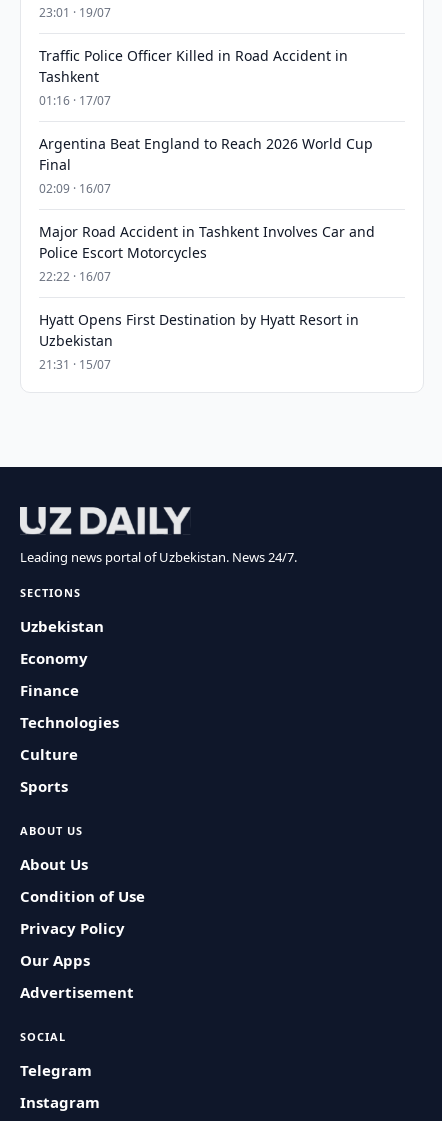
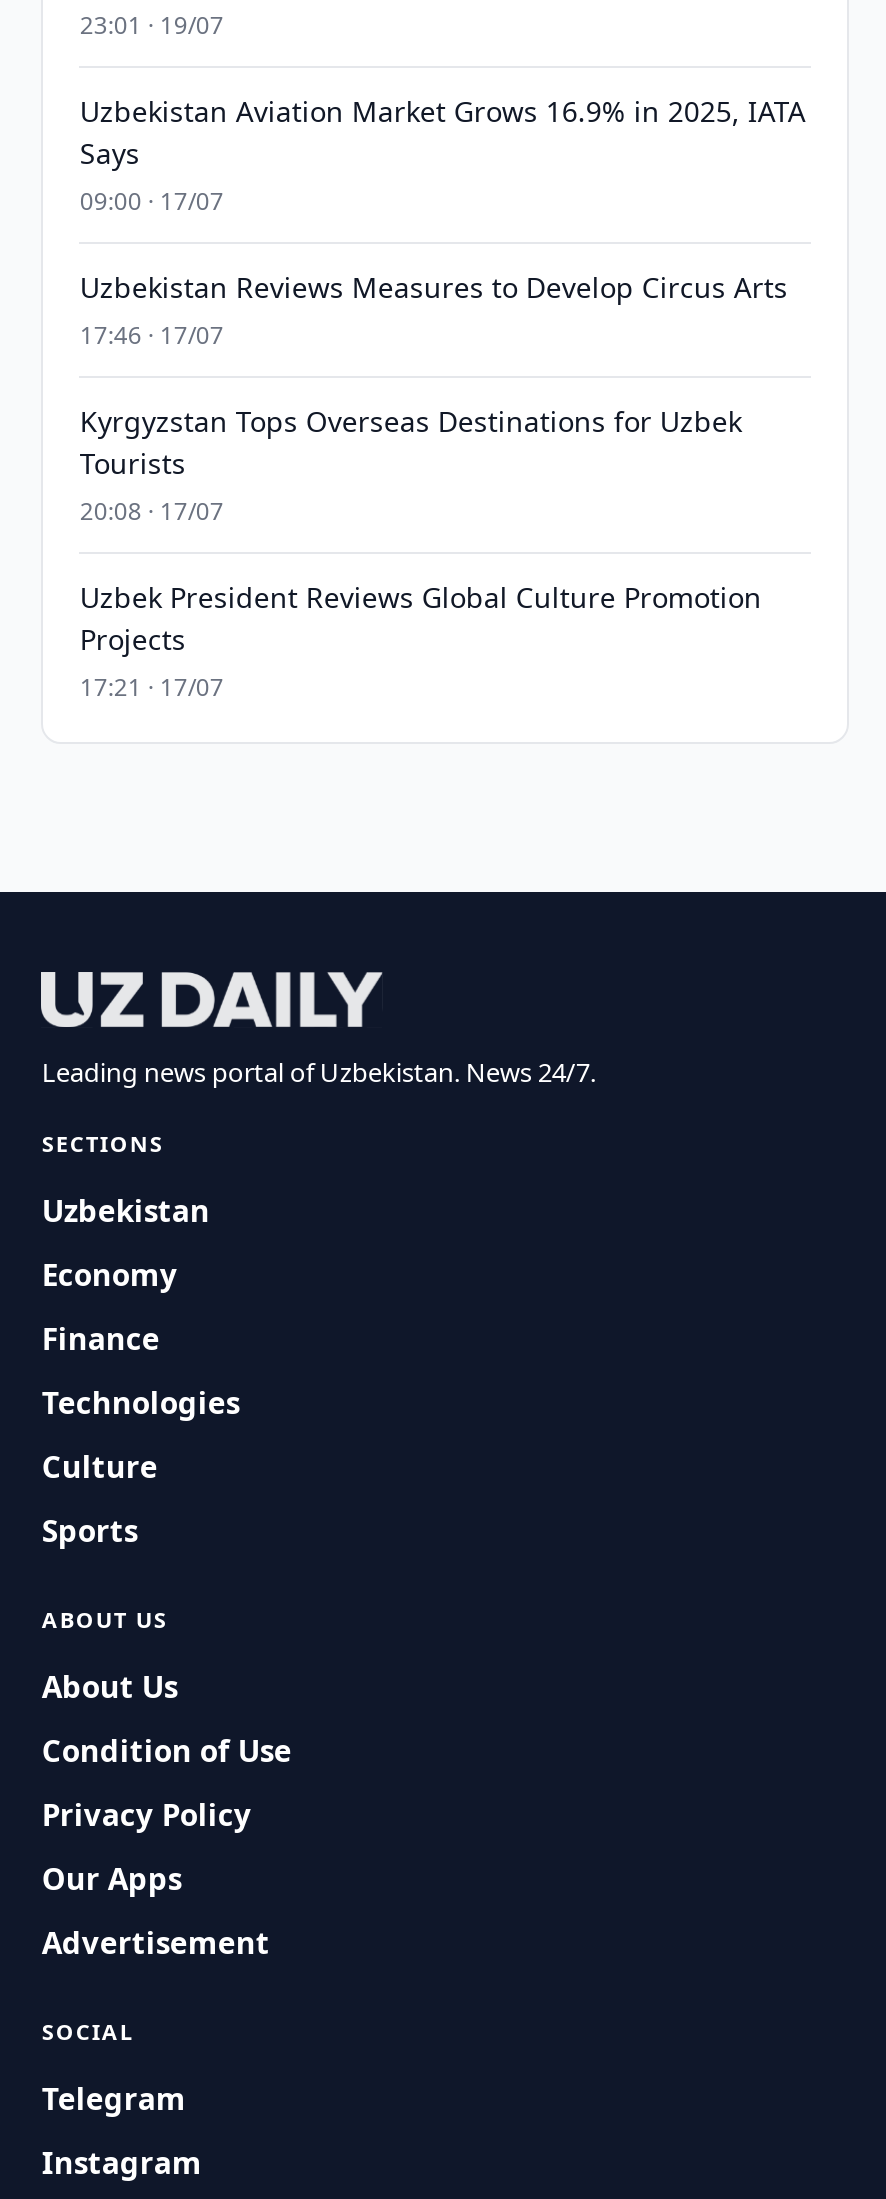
[39,46,348,109] Traffic Police Officer Killed in Road Accident in | Tashkent | 01:16 · 17/07 -> [80,92,806,218] Uzbekistan Aviation Market Grows 16.9% in 2025, IATA | Says | 09:00 · 17/07
[39,134,373,197] Argentina Beat England to Reach 2026 World Cup | Final | 02:09 · 16/07 -> [80,268,788,352] Uzbekistan Reviews Measures to Develop Circus Arts | 17:46 · 17/07
[39,222,375,285] Major Road Accident in Tashkent Involves Car and | Police Escort Motorcycles | 22:22 · 16/07 -> [80,402,742,528] Kyrgyzstan Tops Overseas Destinations for Uzbek | Tourists | 20:08 · 17/07
[39,310,359,373] Hyatt Opens First Destination by Hyatt Resort in | Uzbekistan | 21:31 · 15/07 -> [80,578,762,704] Uzbek President Reviews Global Culture Promotion | Projects | 17:21 · 17/07

